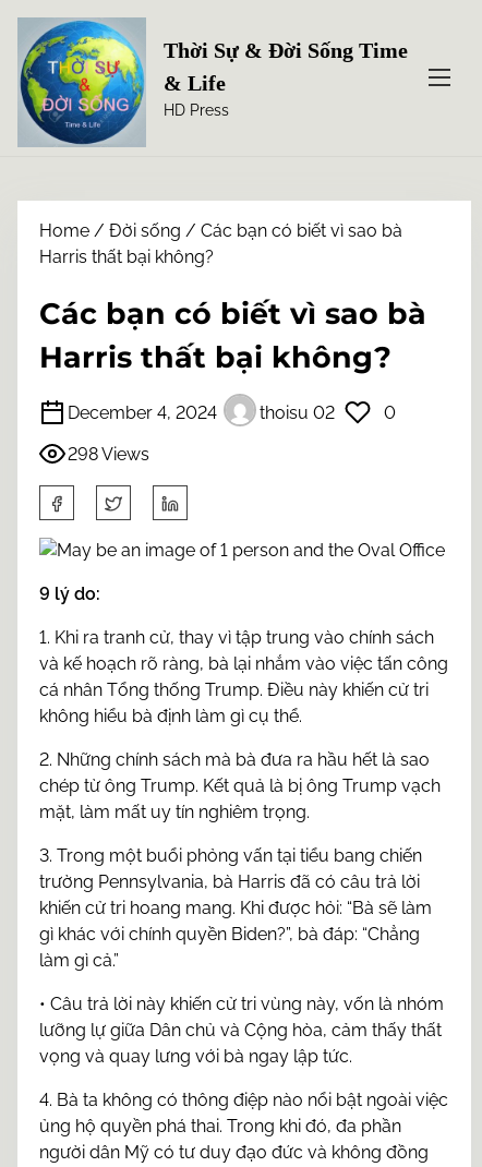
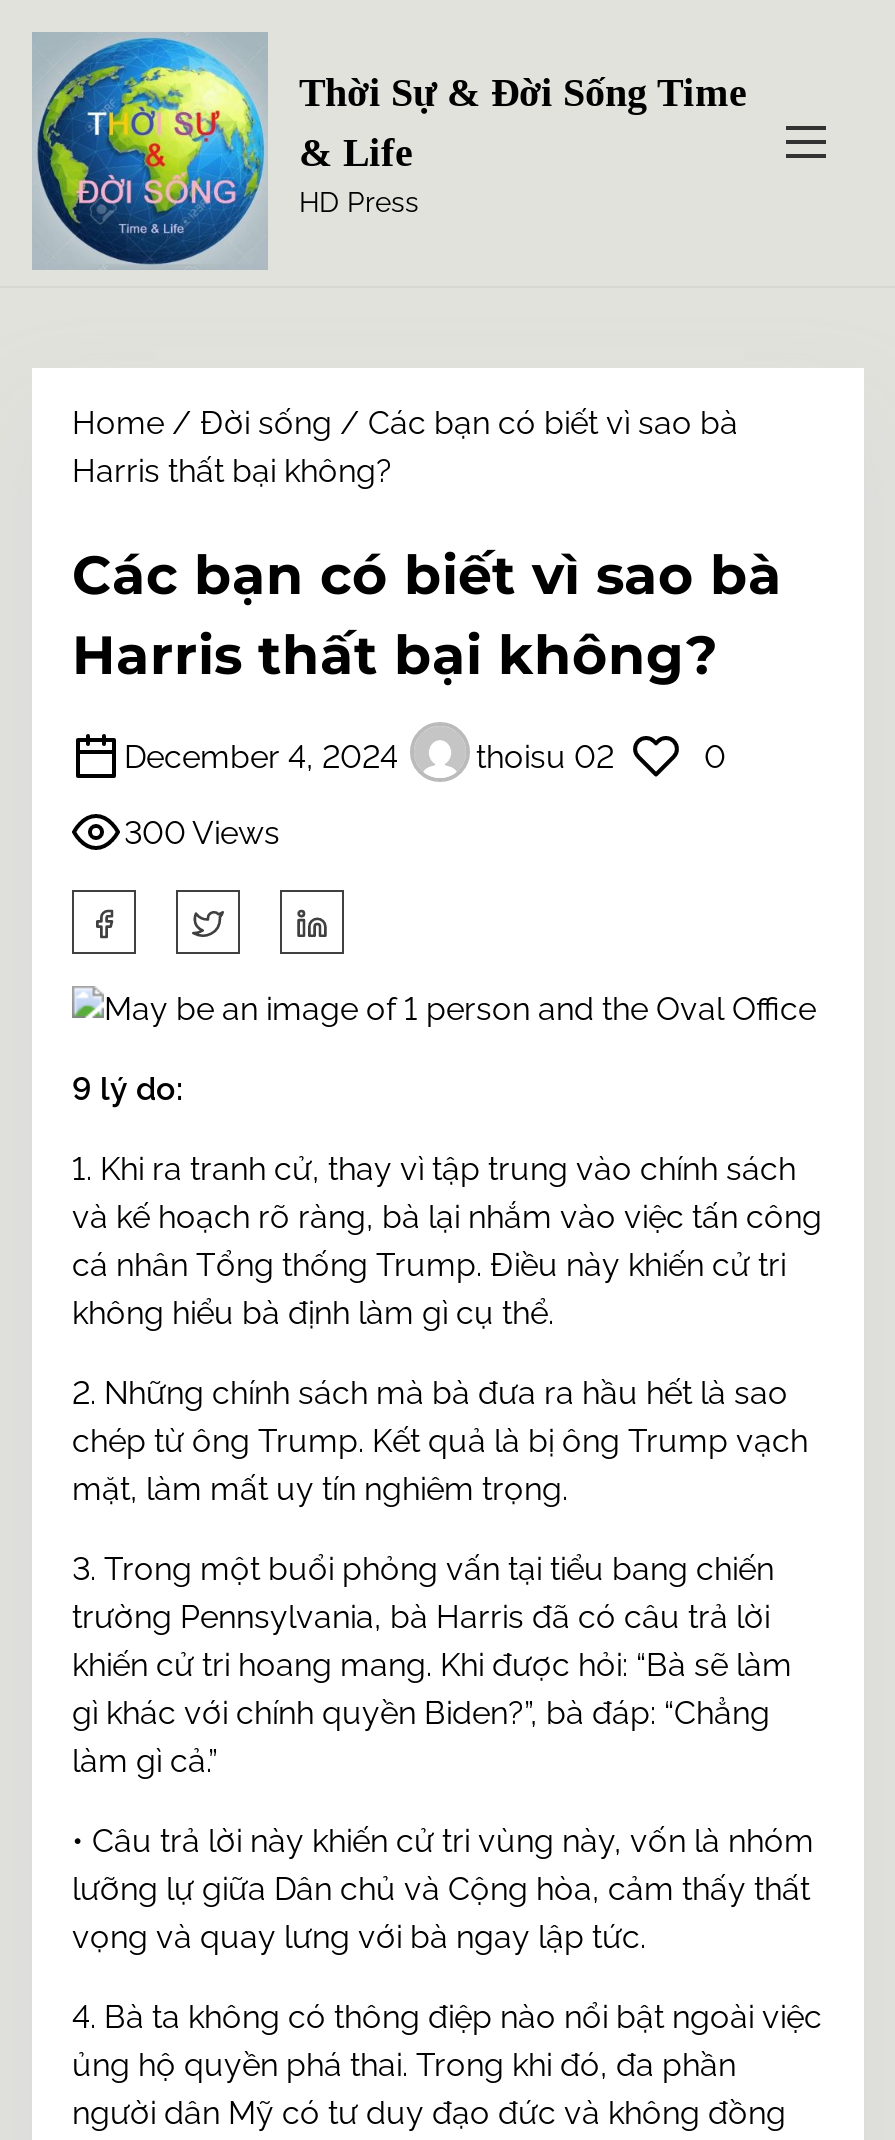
[68,444,149,465] 298 Views -> [124,814,280,852] 300 Views

